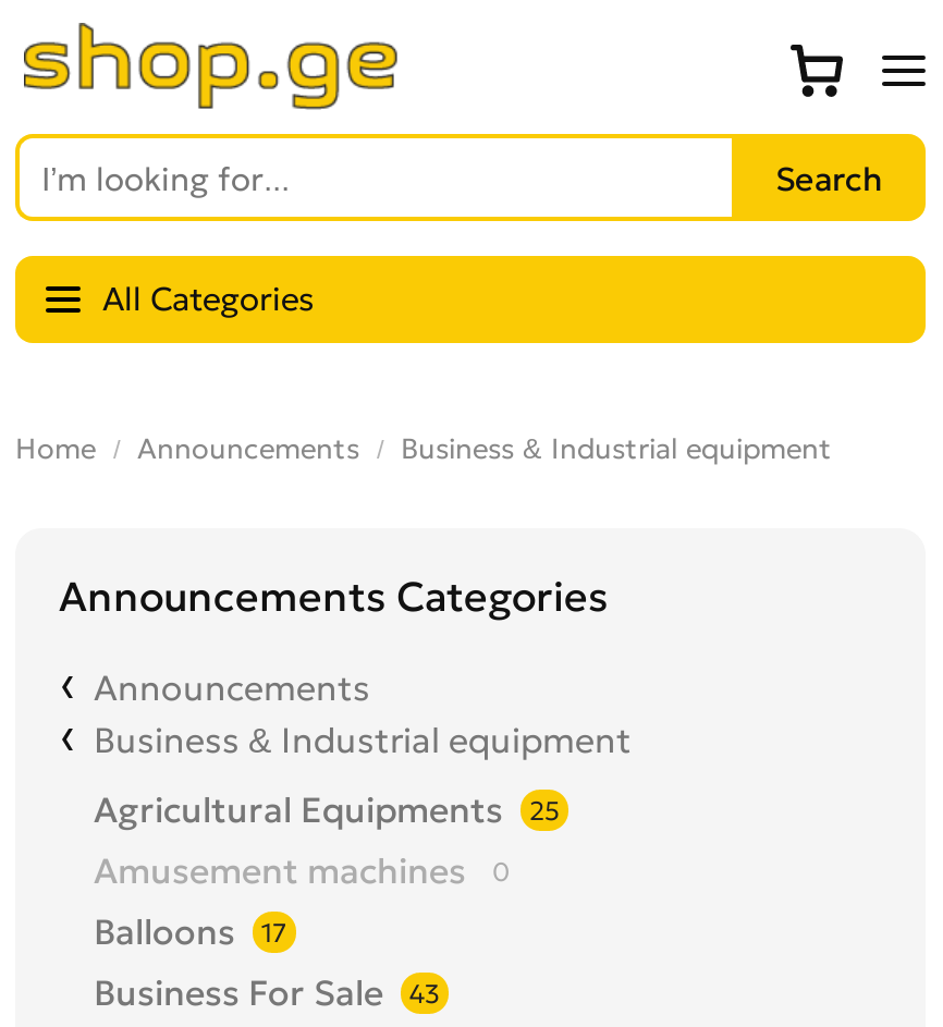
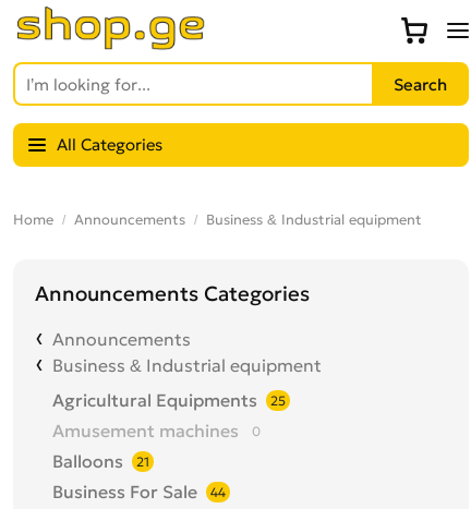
[94,909,287,953] Balloons 17 -> [52,450,149,472] Balloons 21
[94,970,440,1014] Business For Sale 43 -> [52,481,226,502] Business For Sale 44

